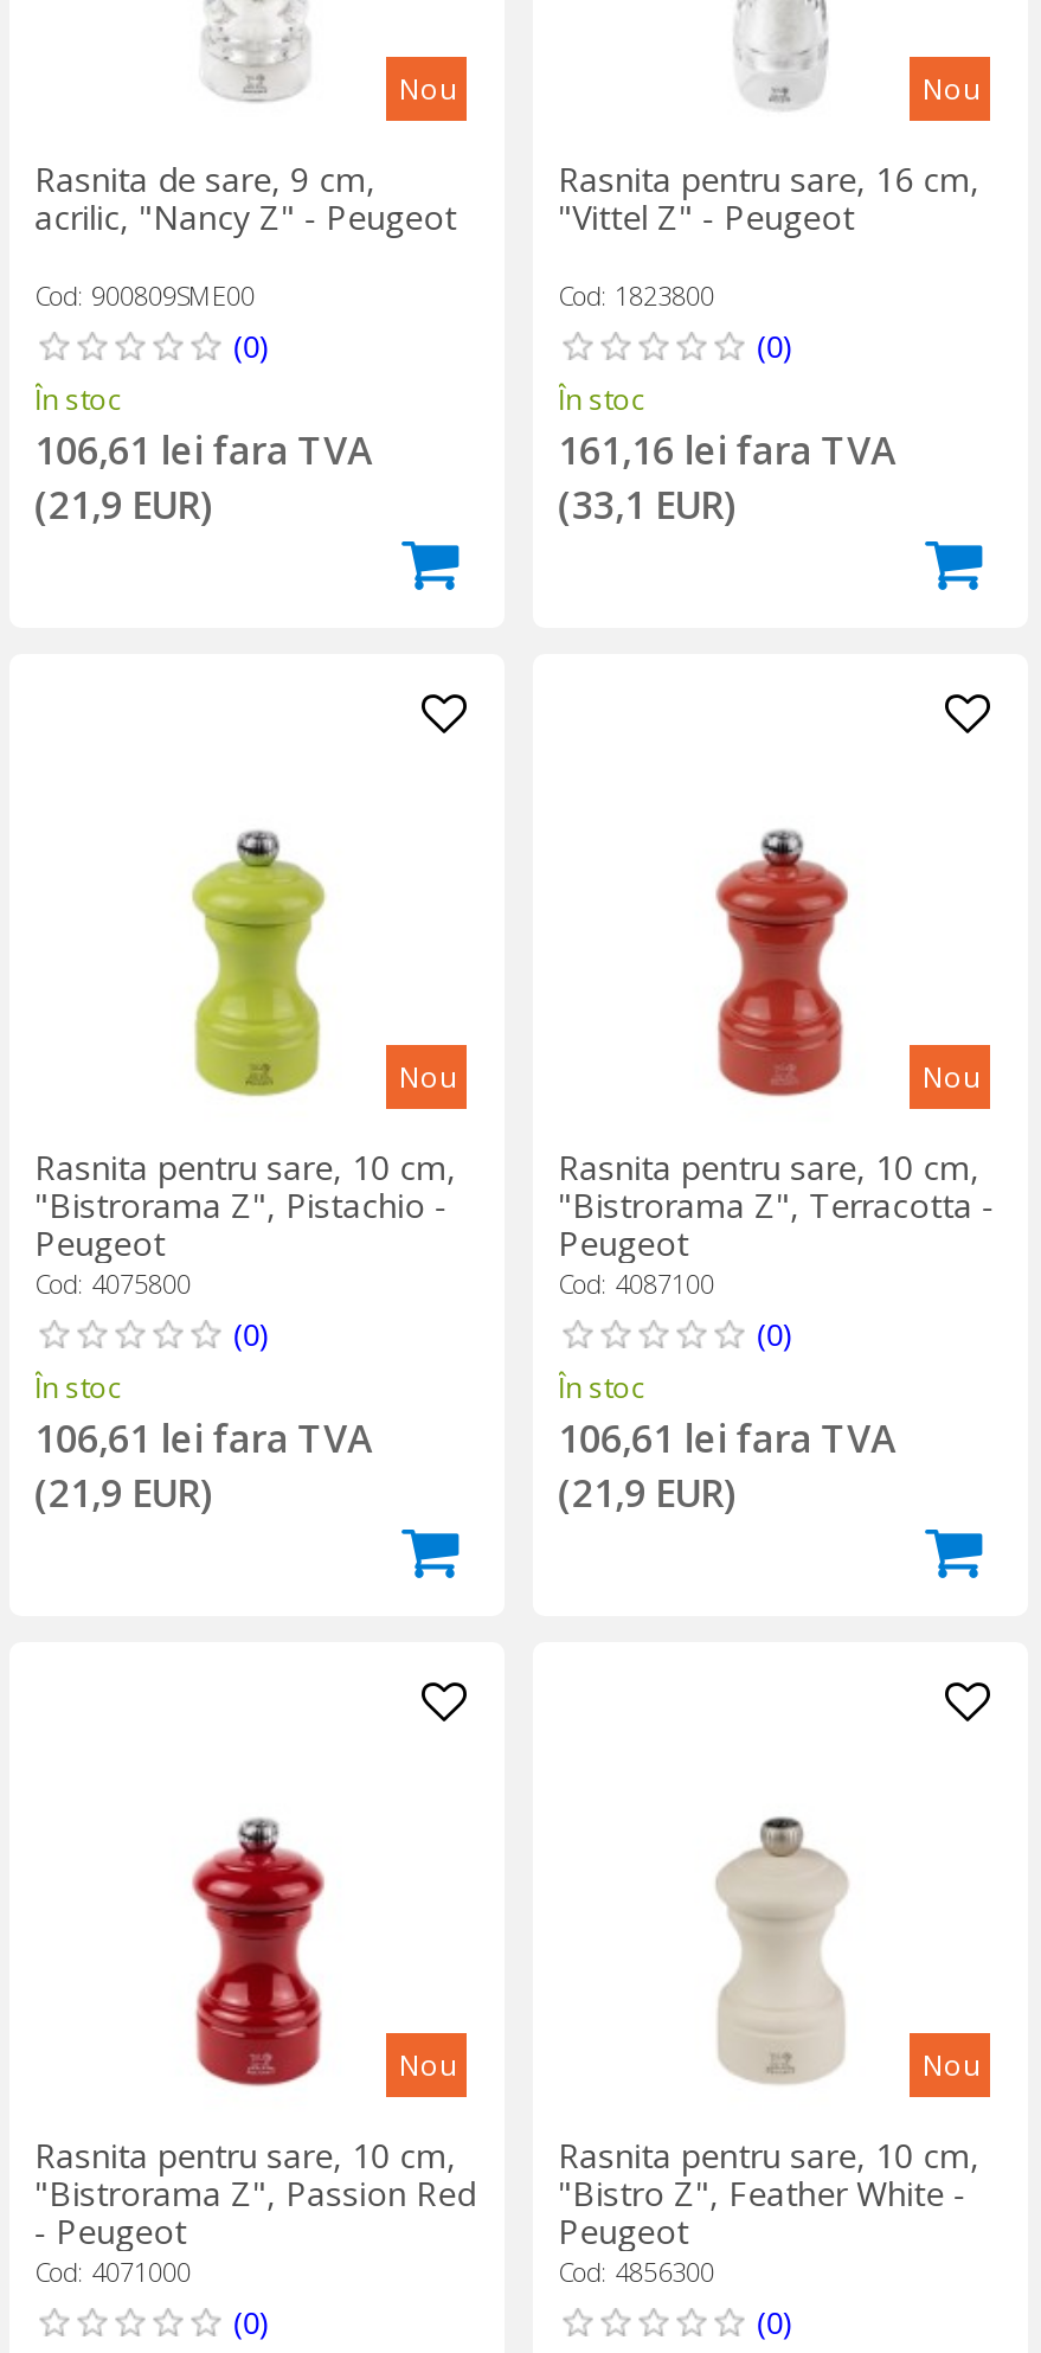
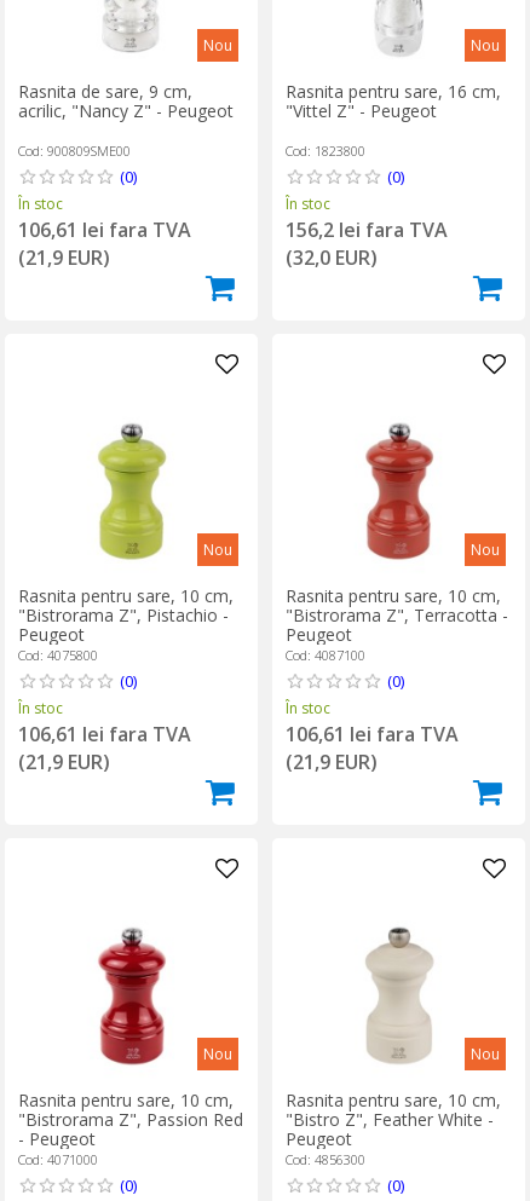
[558,424,897,476] 161,16 lei fara TVA -> [285,216,447,243] 156,2 lei fara TVA
[558,478,738,530] (33,1 EUR) -> [285,244,377,271] (32,0 EUR)

